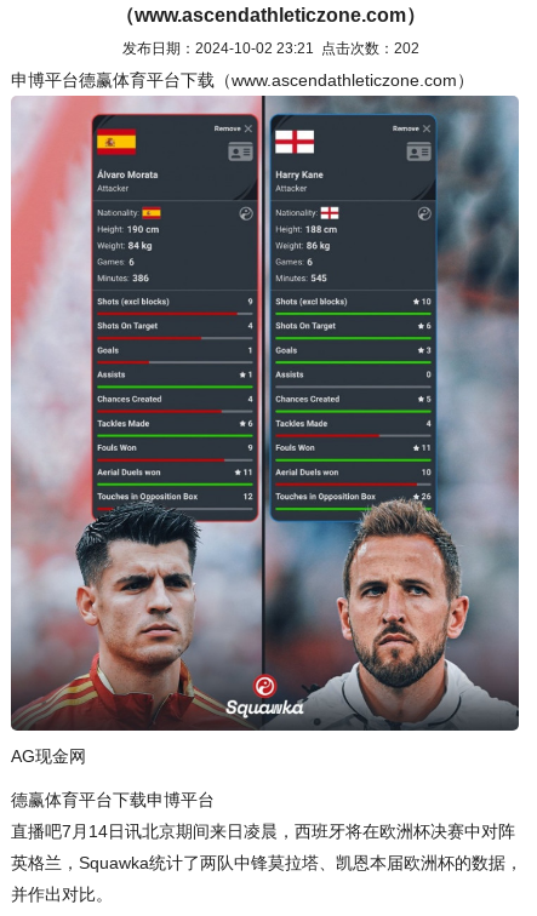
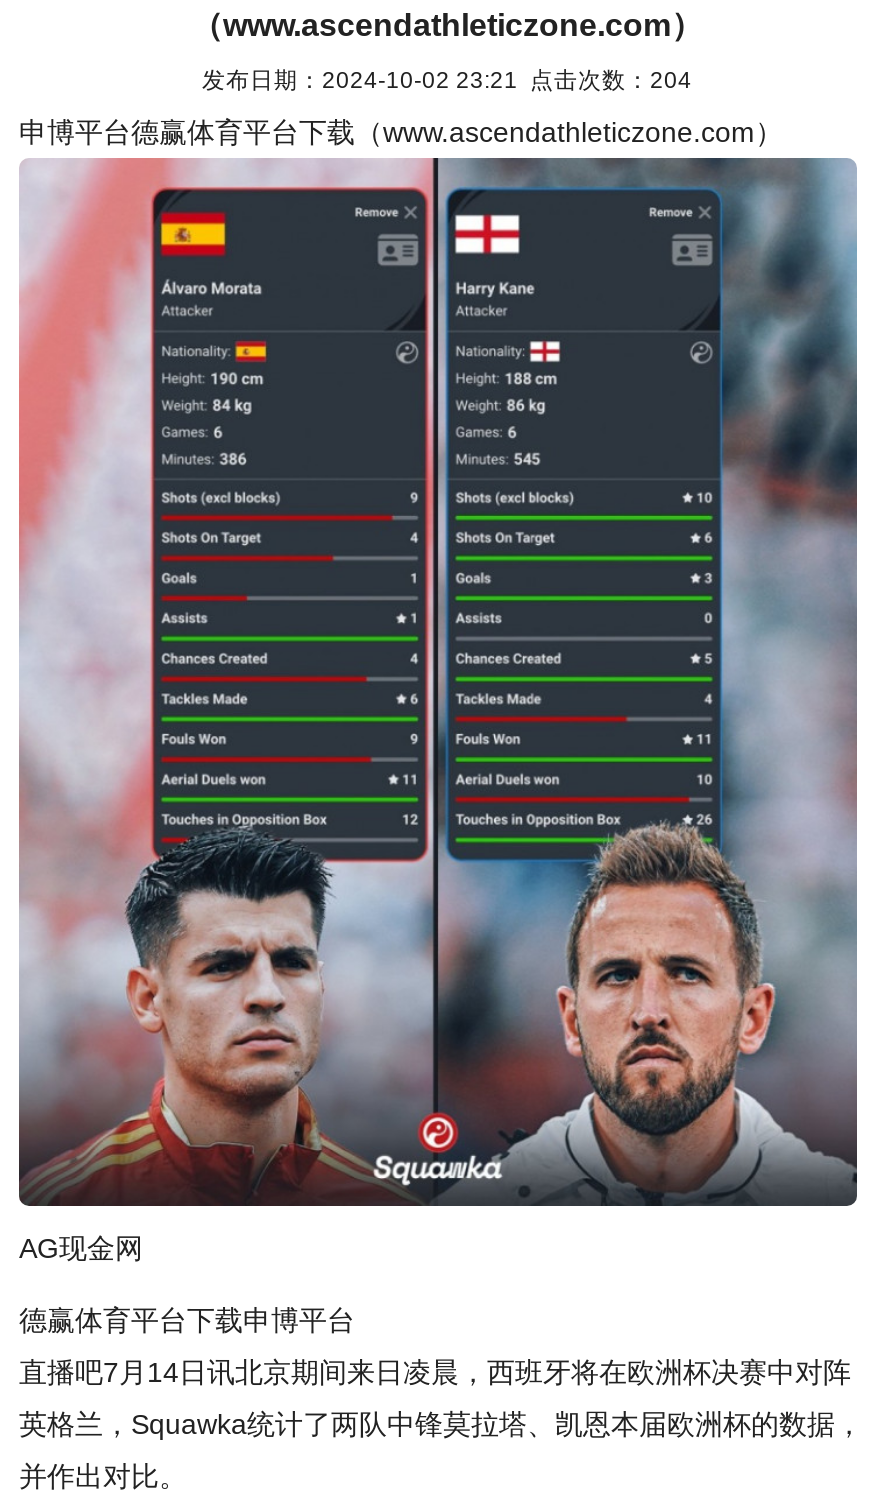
[122,40,419,56] 发布日期：2024-10-02 23:21 点击次数：202 -> [202,66,692,92] 发布日期：2024-10-02 23:21 点击次数：204

